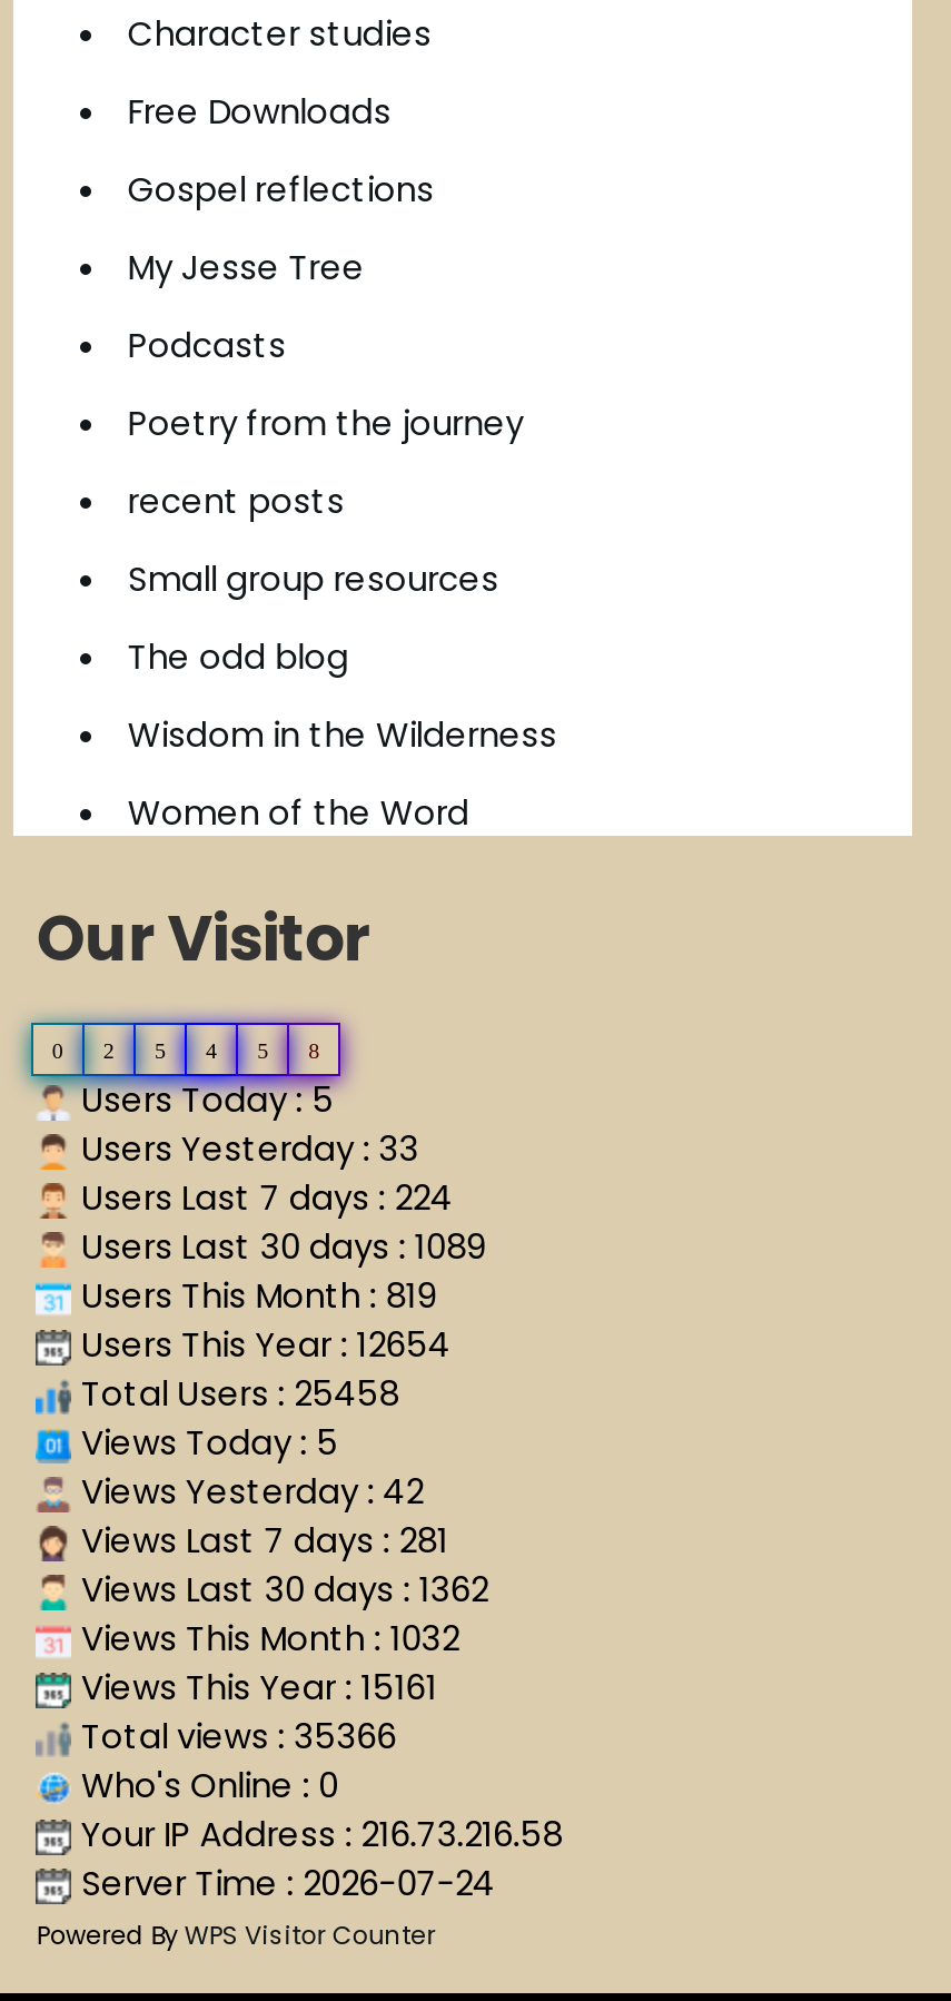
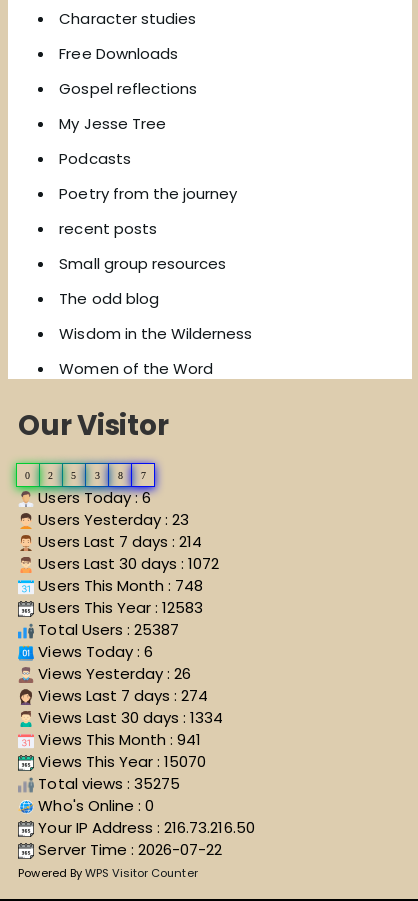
[206,1039,268,1063] 4 | 5 -> [94,470,100,481] 3
[72,1076,488,1760] Users Today : 5 | Users Yesterday : 33 | Users Last 7 days : 224 | Users Last 30 days : 1089 | Users This Month : 819 | Users This Year : 12654 | Total Users : 25458 | Views Today : 5 | Views Yesterday : 42 | Views Last 7 days : 281 | Views Last 30 days : 1362 | Views This Month : 1032 | Views This Year : 15161 | Total views : 35366 -> [34,470,223,794] 7 | Users Today : 6 | Users Yesterday : 23 | Users Last 7 days : 214 | Users Last 30 days : 1072 | Users This Month : 748 | Users This Year : 12583 | Total Users : 25387 | Views Today : 6 | Views Yesterday : 26 | Views Last 7 days : 274 | Views Last 30 days : 1334 | Views This Month : 941 | Views This Year : 15070 | Total views : 35275
[72,1811,562,1858] Your IP Address : 216.73.216.58 -> [34,817,255,838] Your IP Address : 216.73.216.50
[72,1860,495,1907] Server Time : 2026-07-24 -> [34,839,222,860] Server Time : 2026-07-22

